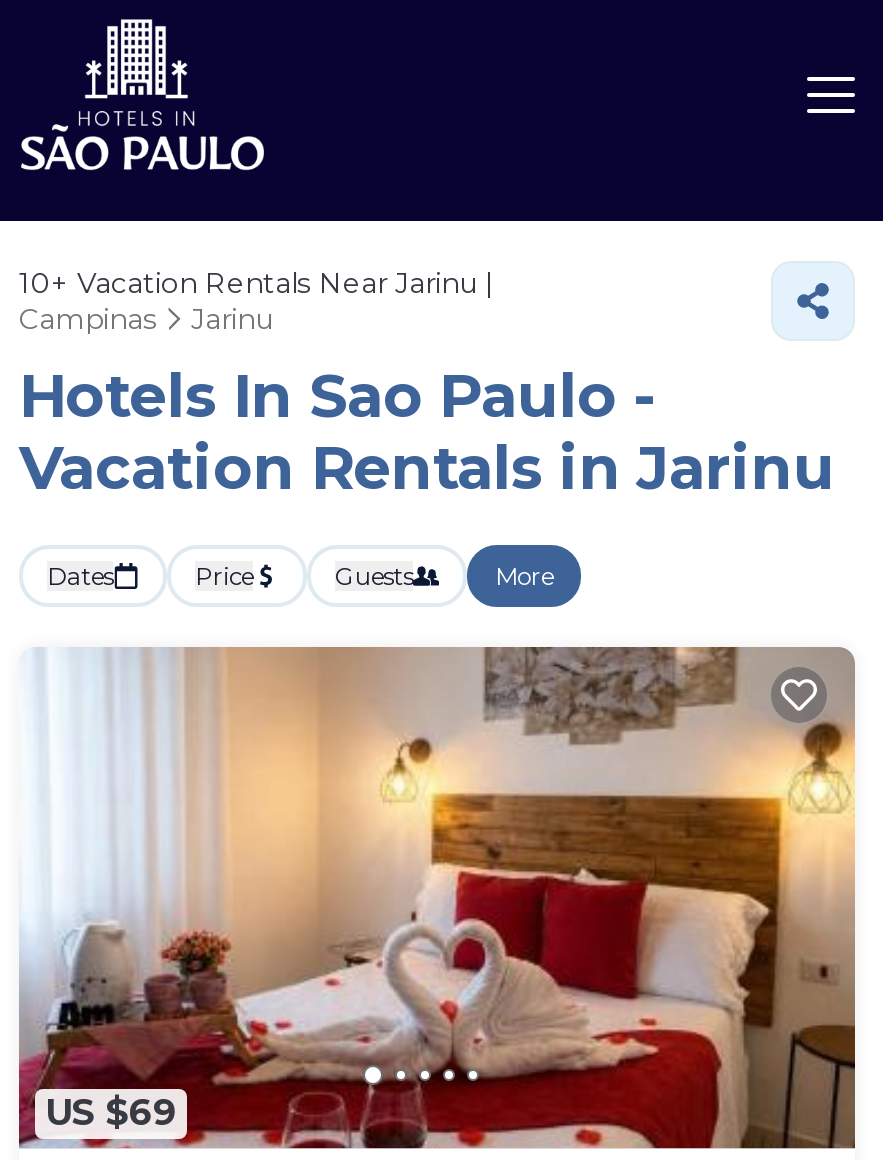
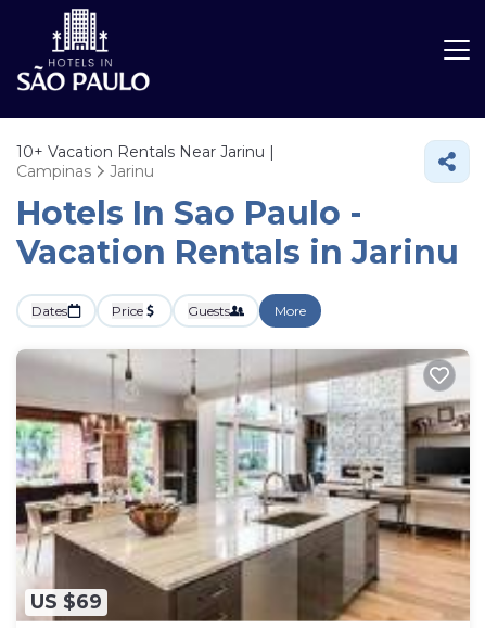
[17,647,857,1149] [image] -> [15,349,471,621] [image]

